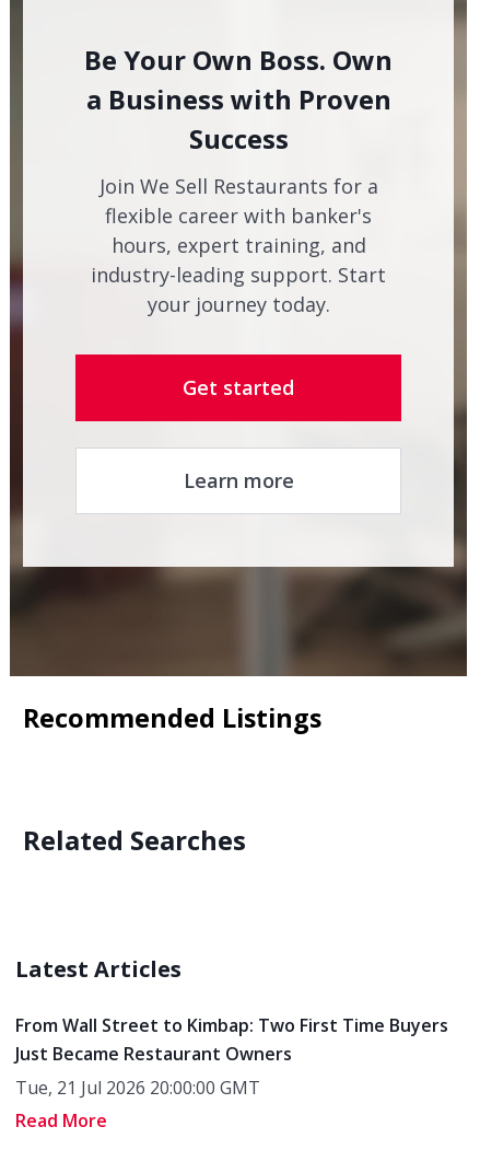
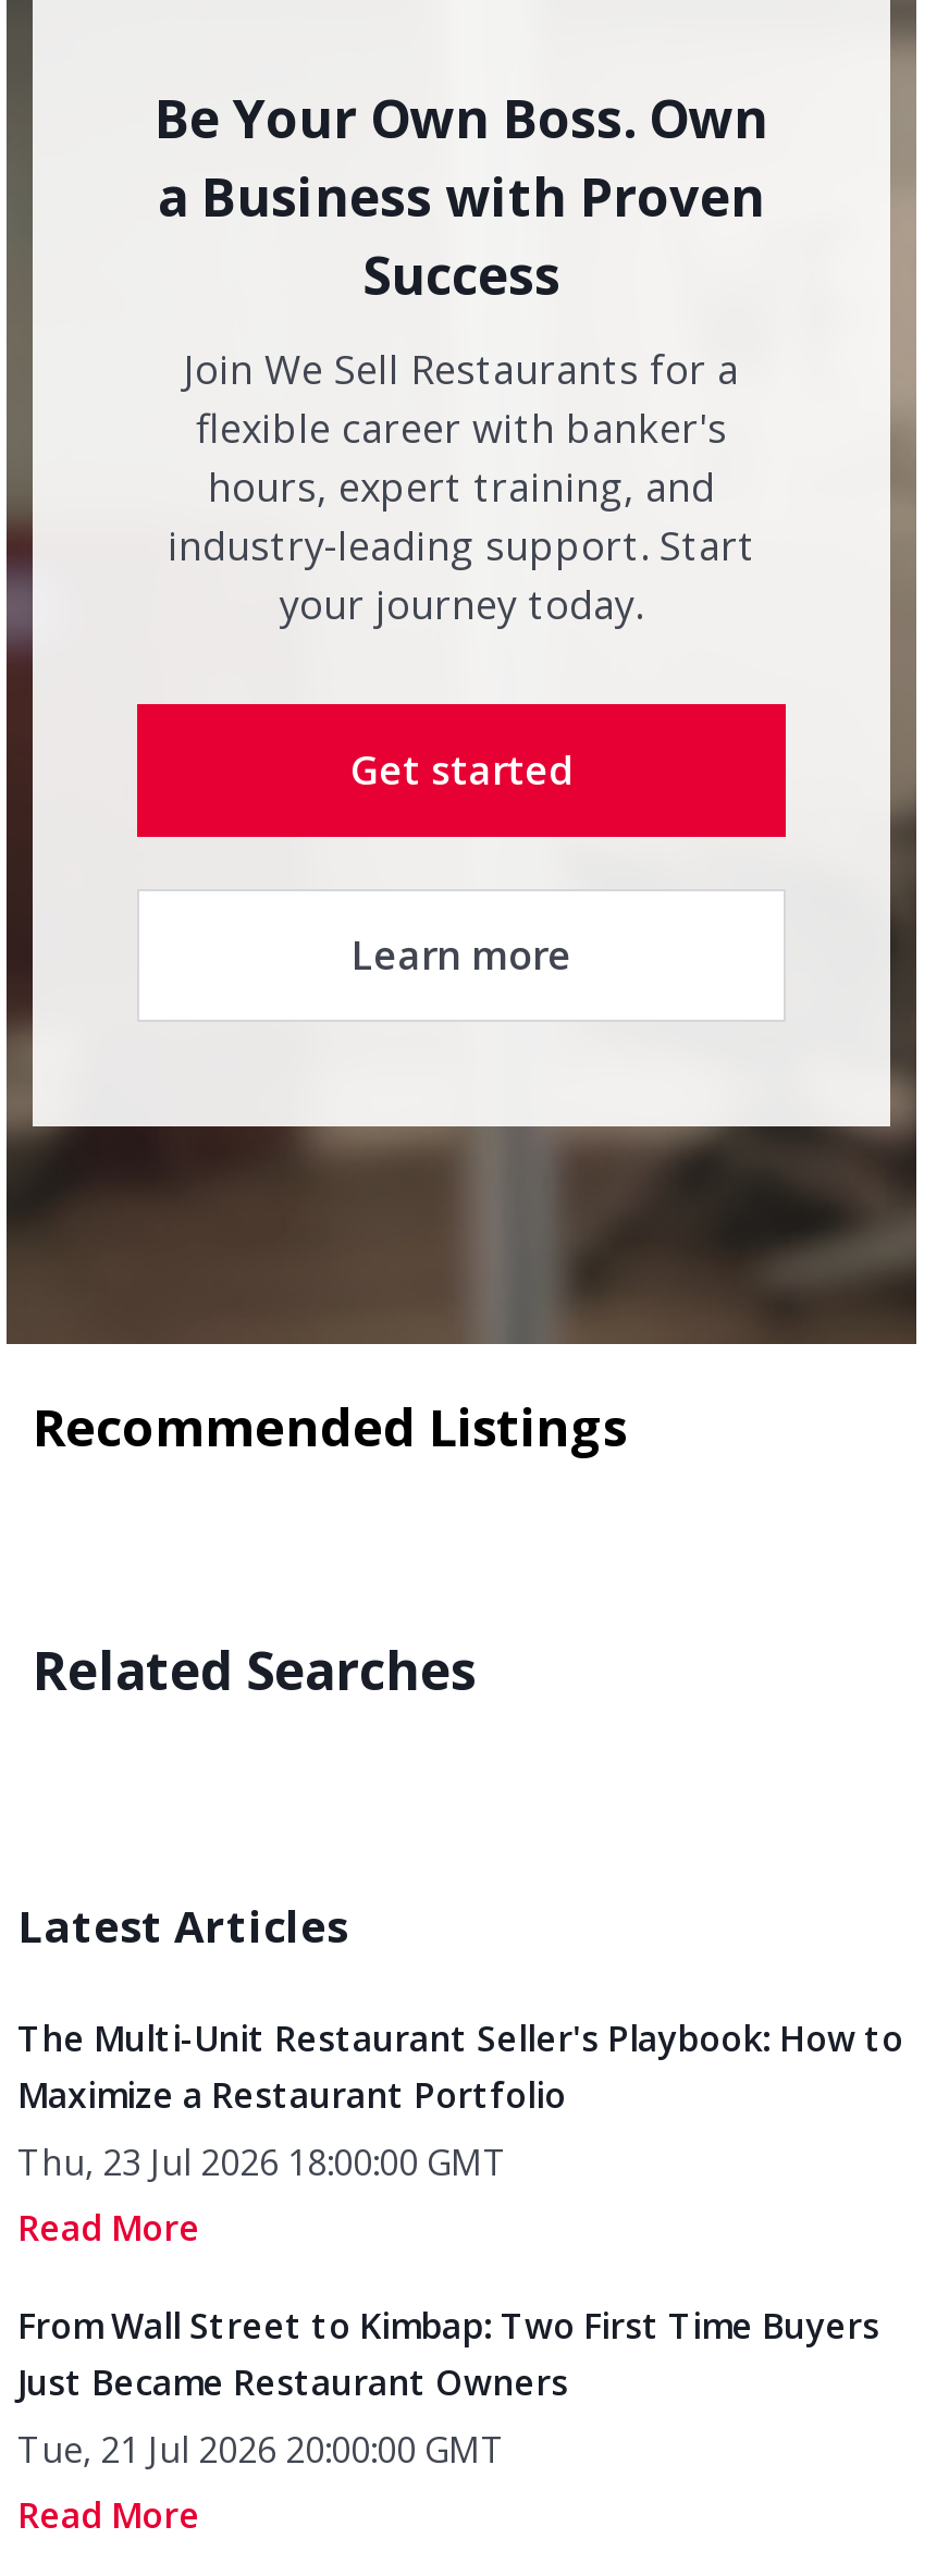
none -> [17,2014,903,2252] The Multi-Unit Restaurant Seller's Playbook: How to | Maximize a Restaurant Portfolio | Thu, 23 Jul 2026 18:00:00 GMT | Read More

